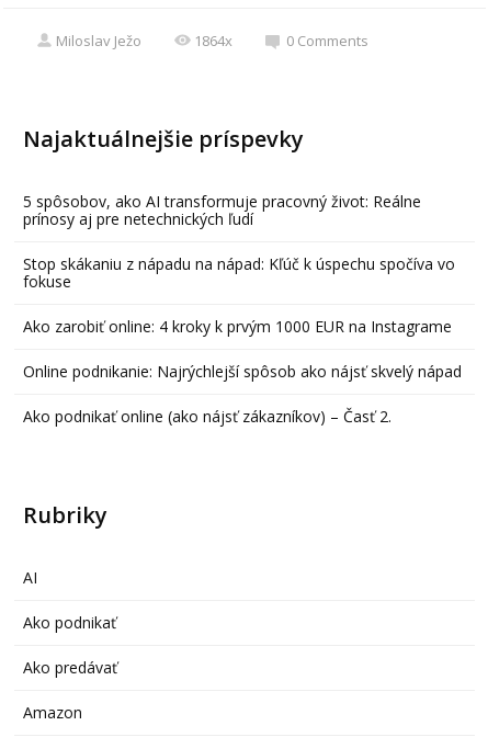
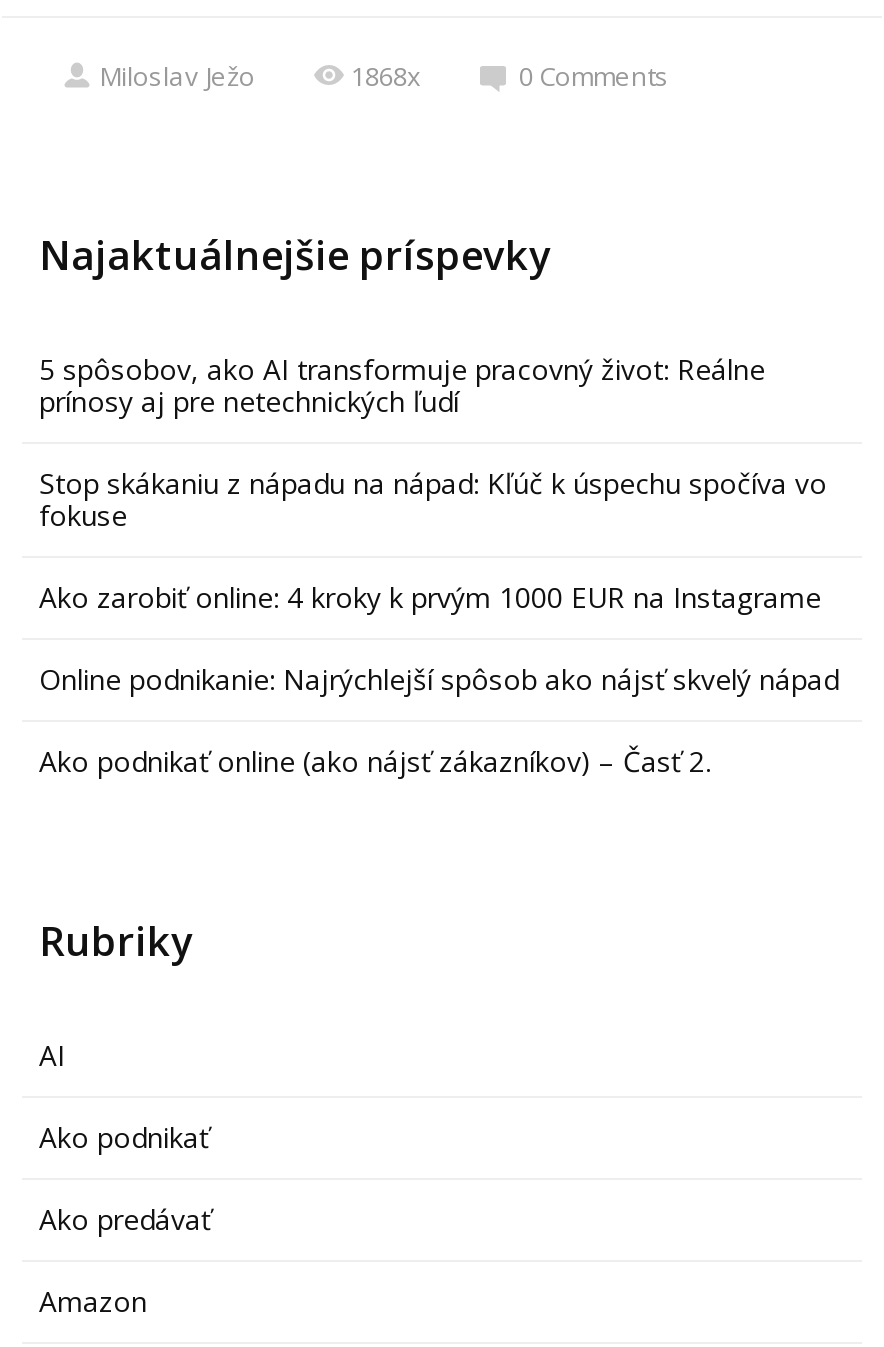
[195,31,233,50] 1864x -> [351,59,421,95] 1868x

